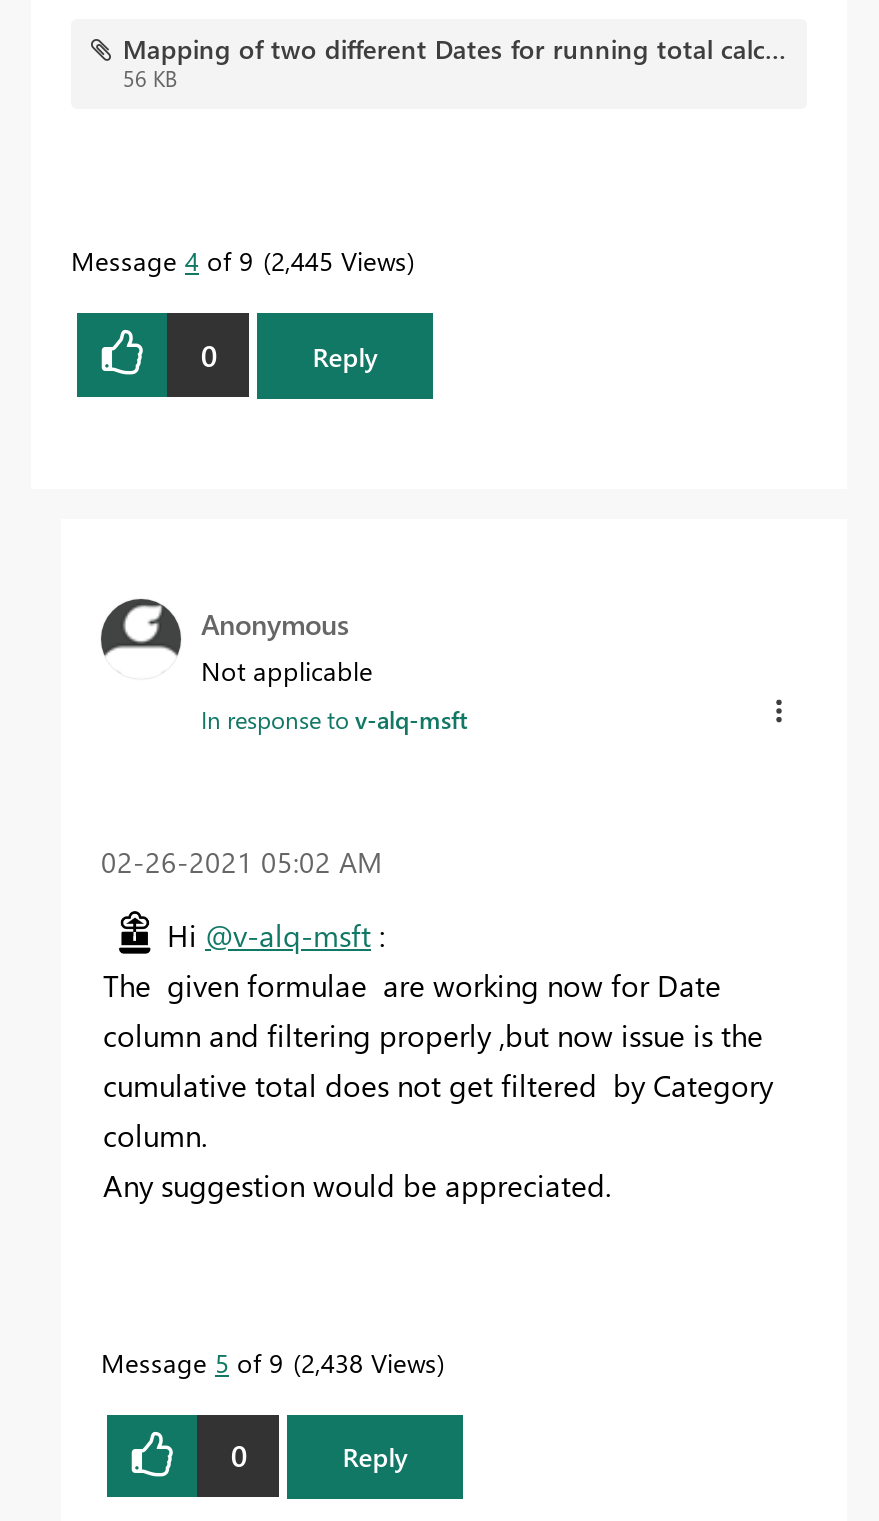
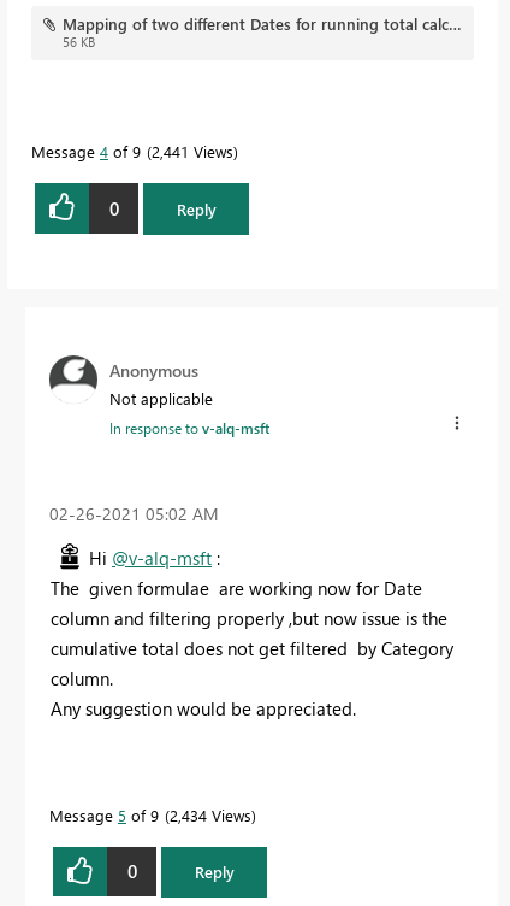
[71,244,407,278] Message 4 of 9 2,445 Views -> [31,141,233,162] Message 4 of 9 2,441 Views
[101,1345,437,1379] Message 5 of 9 2,438 Views -> [49,805,251,825] Message 5 of 9 2,434 Views

